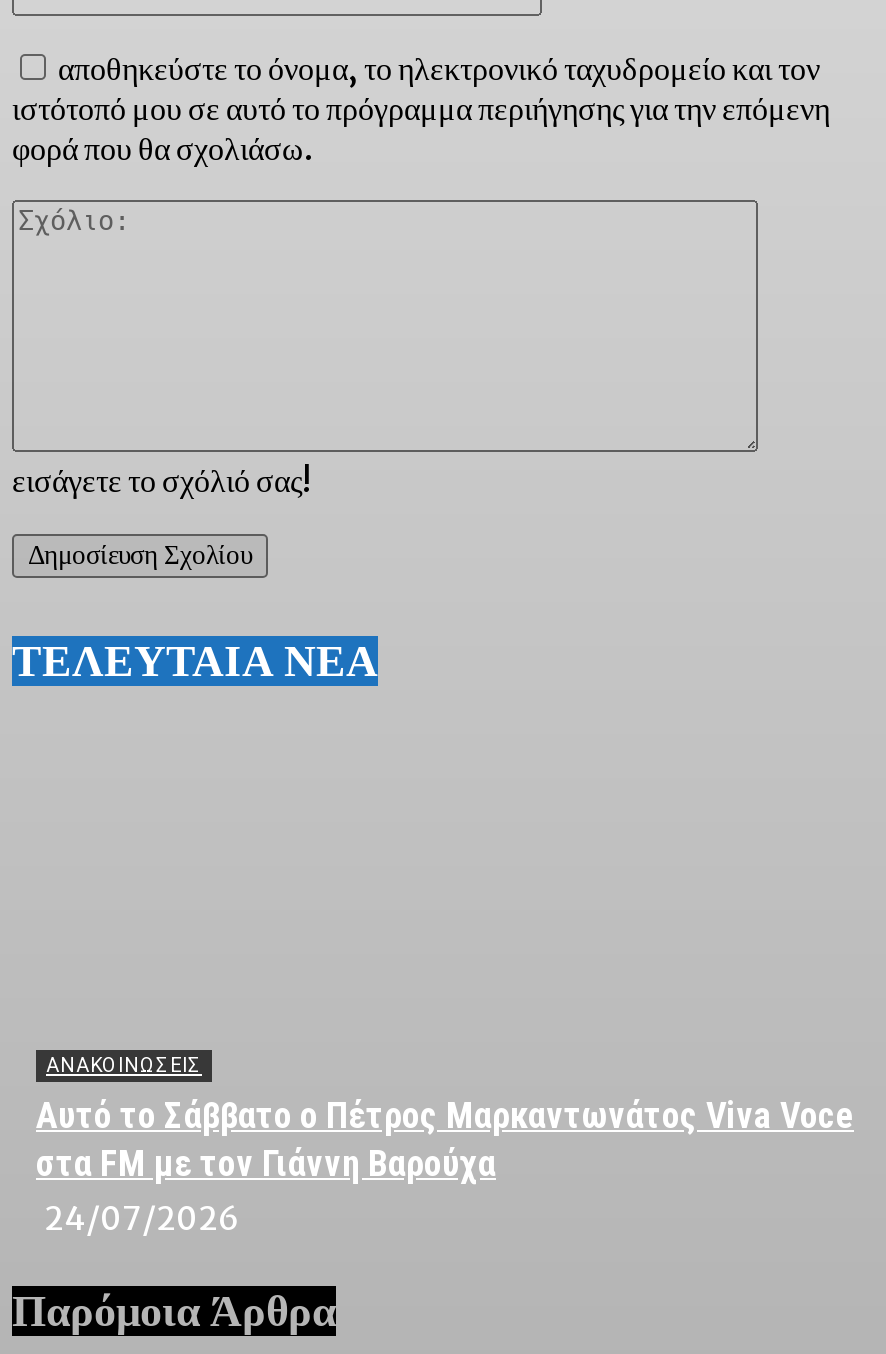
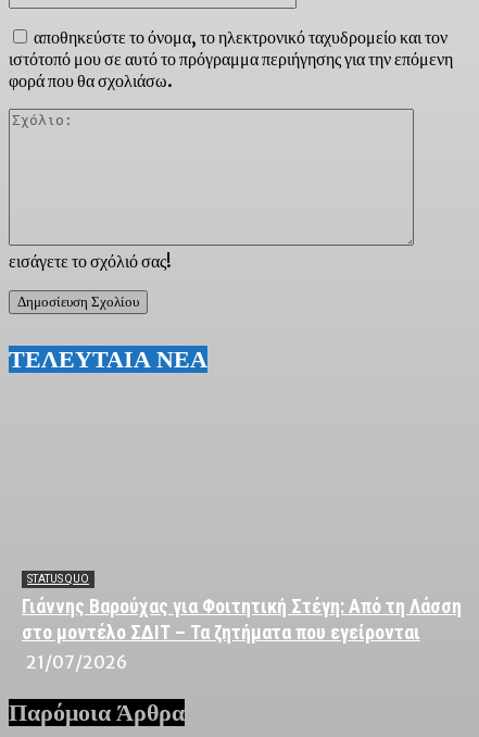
[36,1055,854,1239] ΑΝΑΚΟΙΝΩΣΕΙΣ | Αυτό το Σάββατο ο Πέτρος Μαρκαντωνάτος Viva Voce | στα FM με τον Γιάννη Βαρούχα | 24/07/2026 -> [22,573,462,673] STATUS QUO | Γιάννης Βαρούχας για Φοιτητική Στέγη: Από τη Λάσση | στο μοντέλο ΣΔΙΤ – Τα ζητήματα που εγείρονται | 21/07/2026

